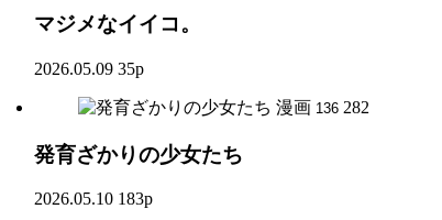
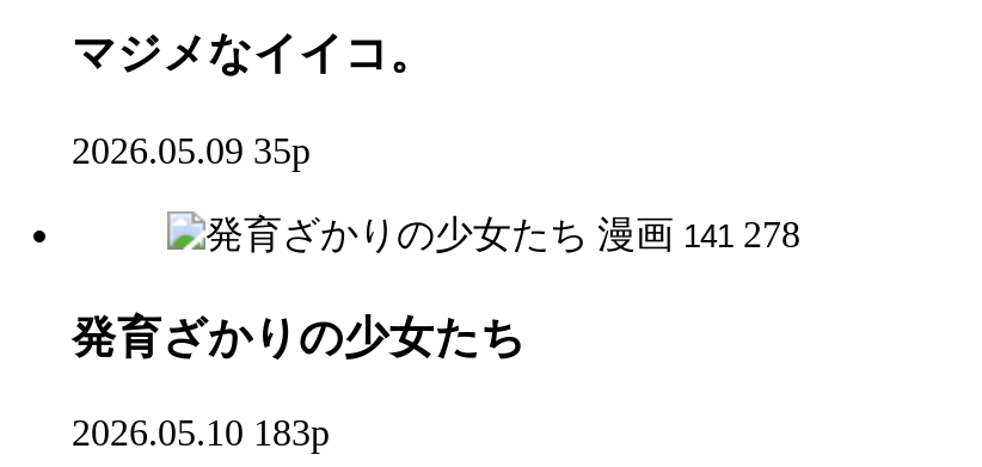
[276,98,369,116] 漫画 136 282 -> [597,213,800,254] 漫画 141 278

